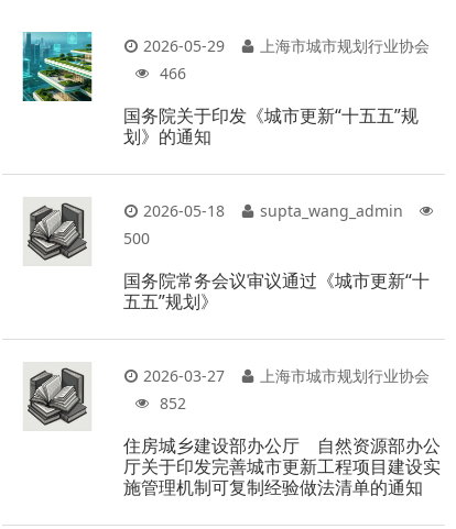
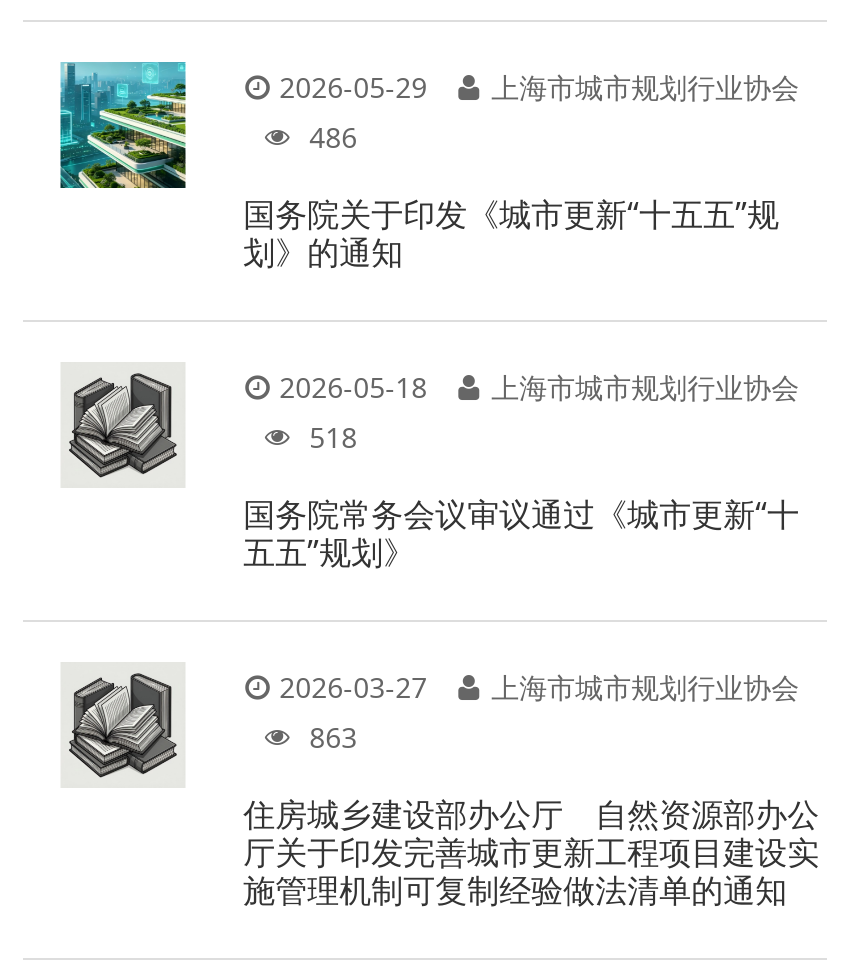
[155,63,186,84] 466 -> [301,118,357,156] 486
[123,200,403,249] supta_wang_admin | 500 -> [301,368,799,456] 上海市城市规划行业协会 | 518
[155,393,186,414] 852 -> [301,718,357,756] 863

